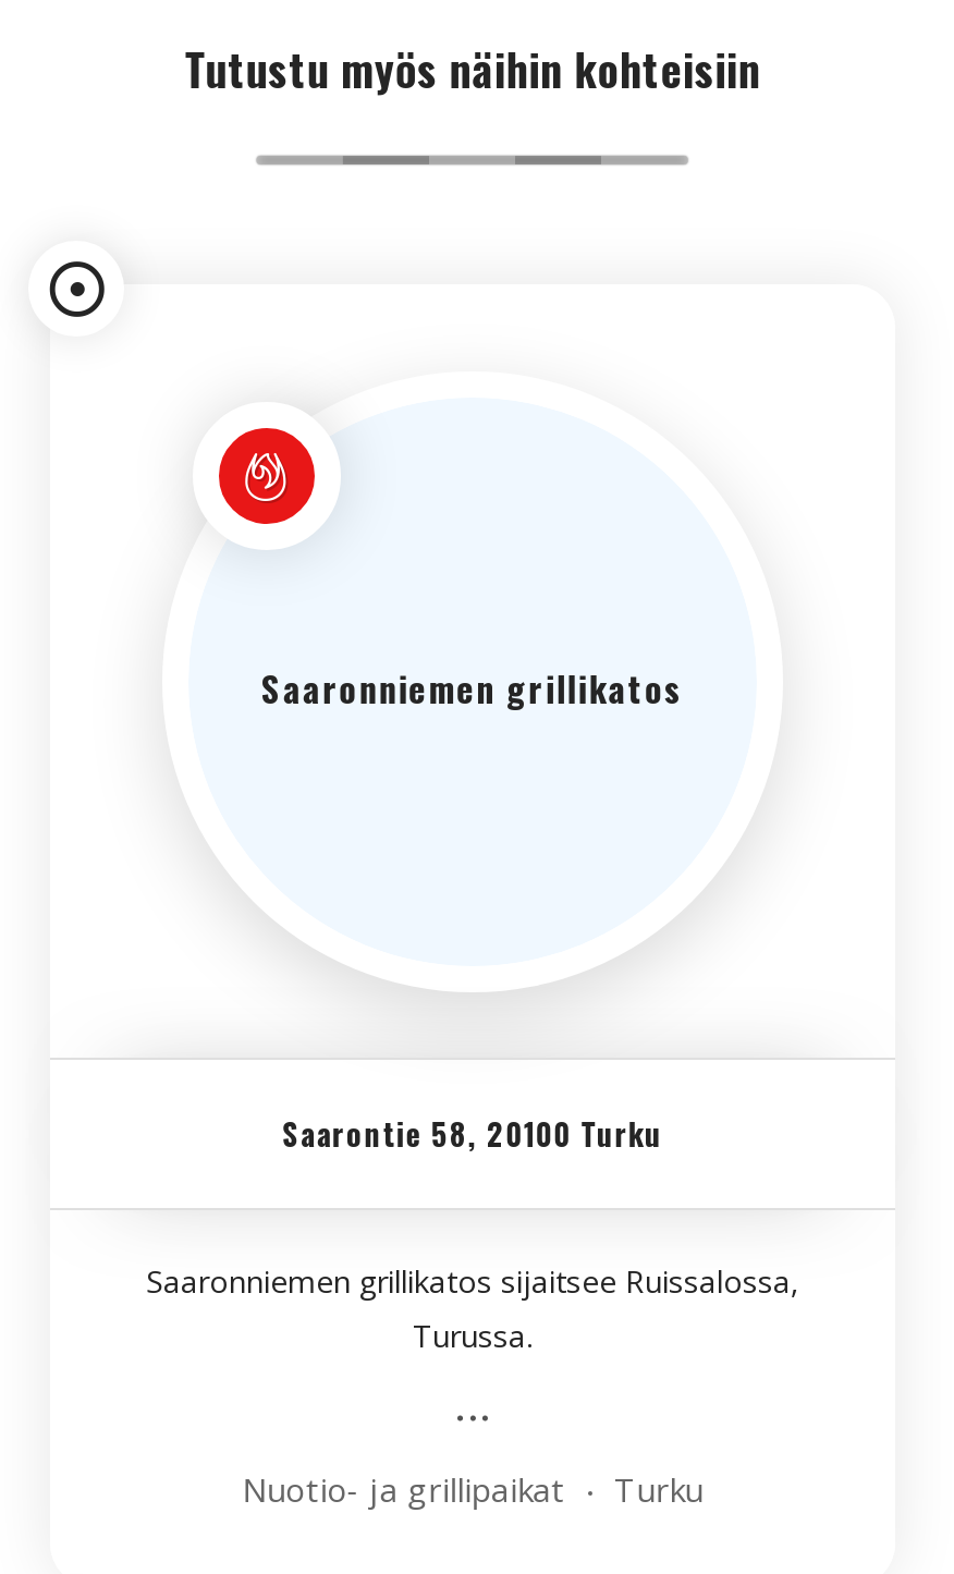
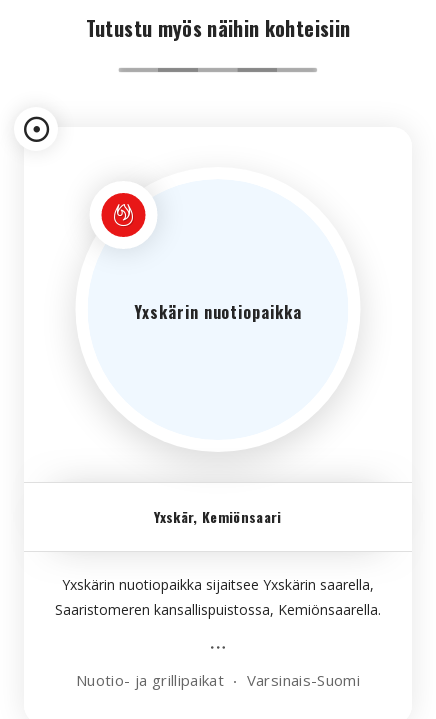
[261,661,684,713] Saaronniemen grillikatos -> [134,300,302,324] Yxskärin nuotiopaikka
[282,1110,663,1156] Saarontie 58, 20100 Turku -> [154,506,282,527] Yxskär, Kemiönsaari
[146,1260,799,1356] Saaronniemen grillikatos sijaitsee Ruissalossa, | Turussa. -> [55,575,381,619] Yxskärin nuotiopaikka sijaitsee Yxskärin saarella, | Saaristomeren kansallispuistossa, Kemiönsaarella.
[605,1467,703,1511] Turku -> [242,670,360,690] Varsinais-Suomi

